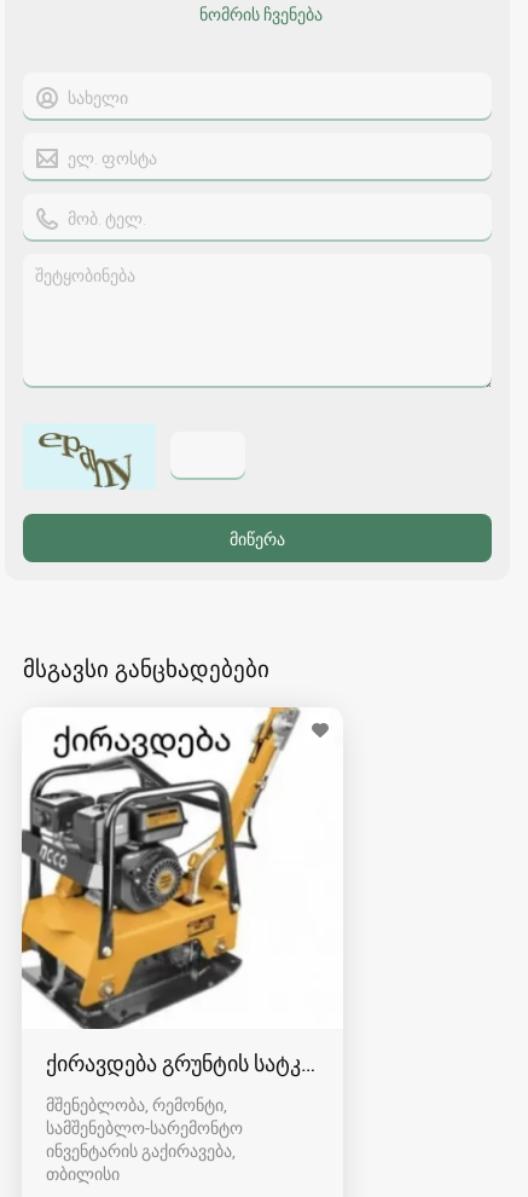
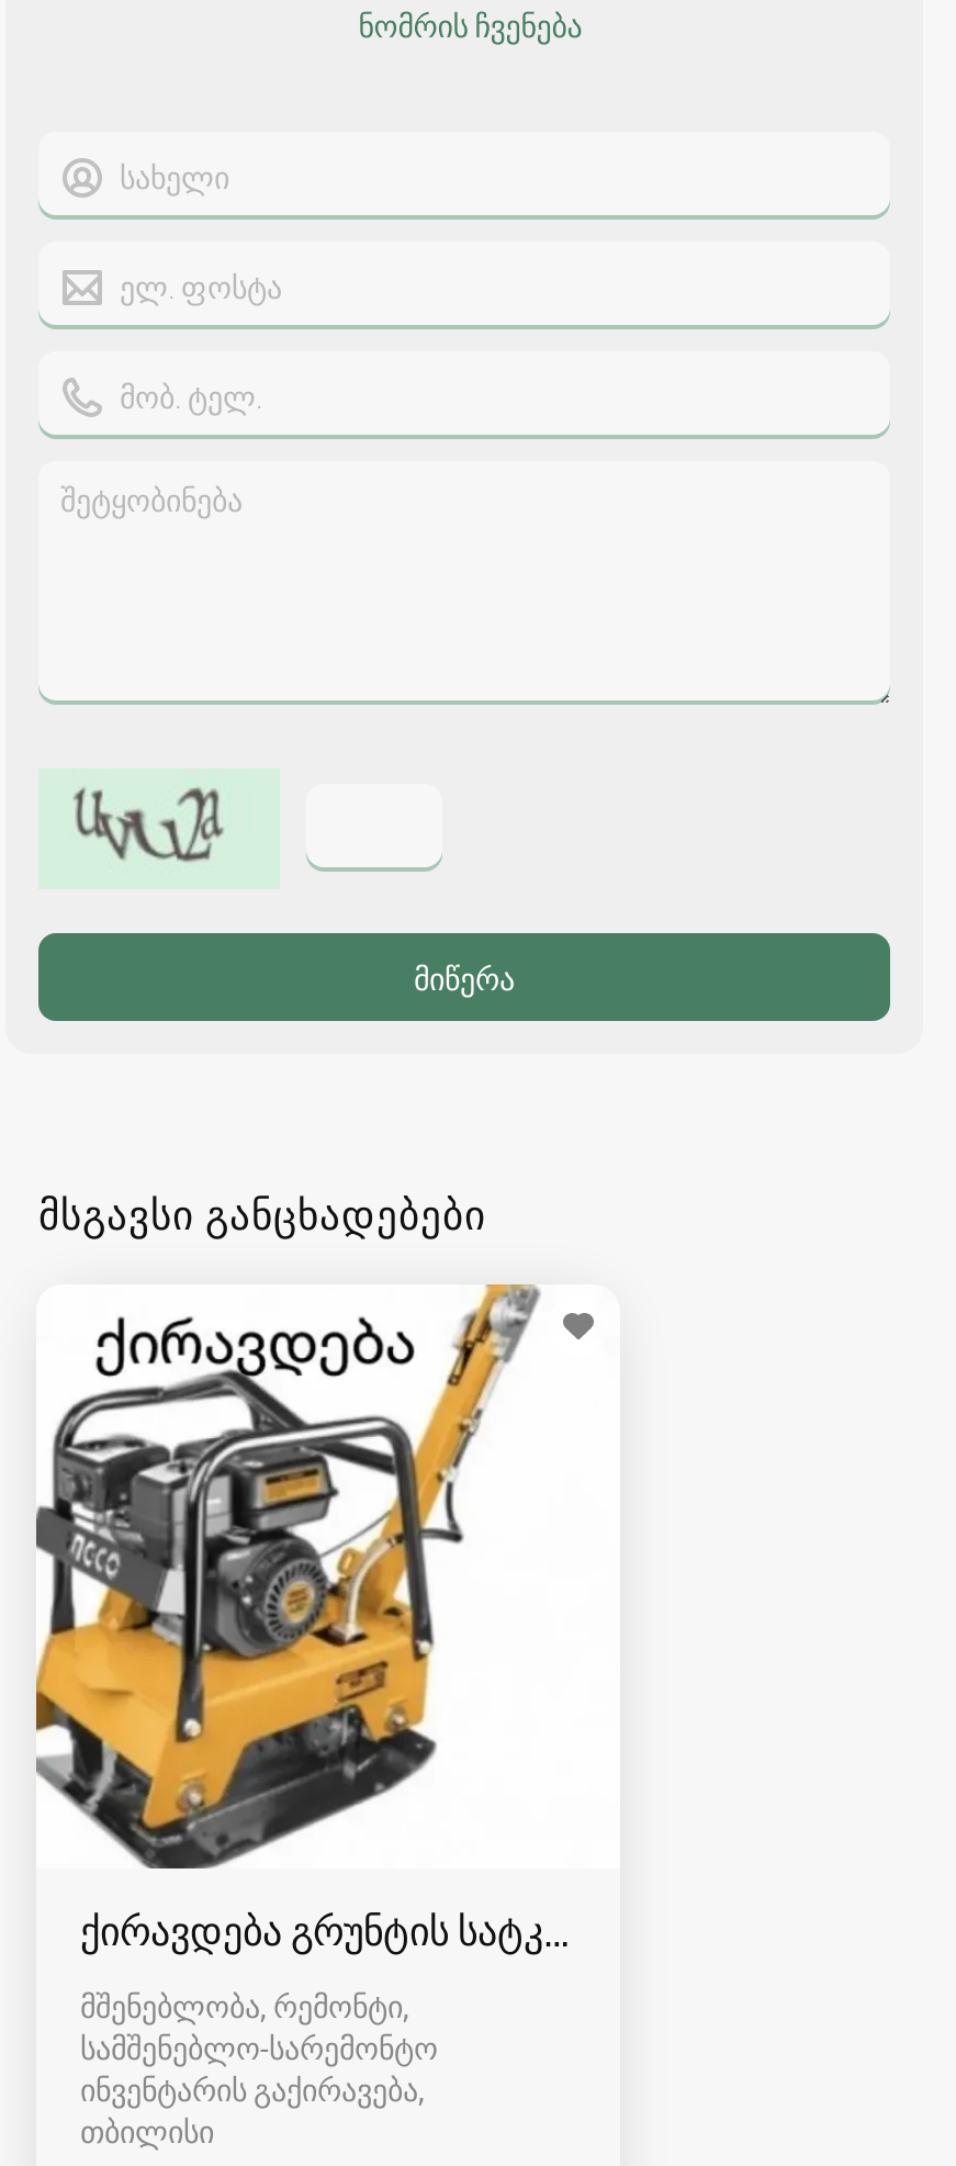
[25,426,152,491] [image] -> [43,773,275,889] [image]

